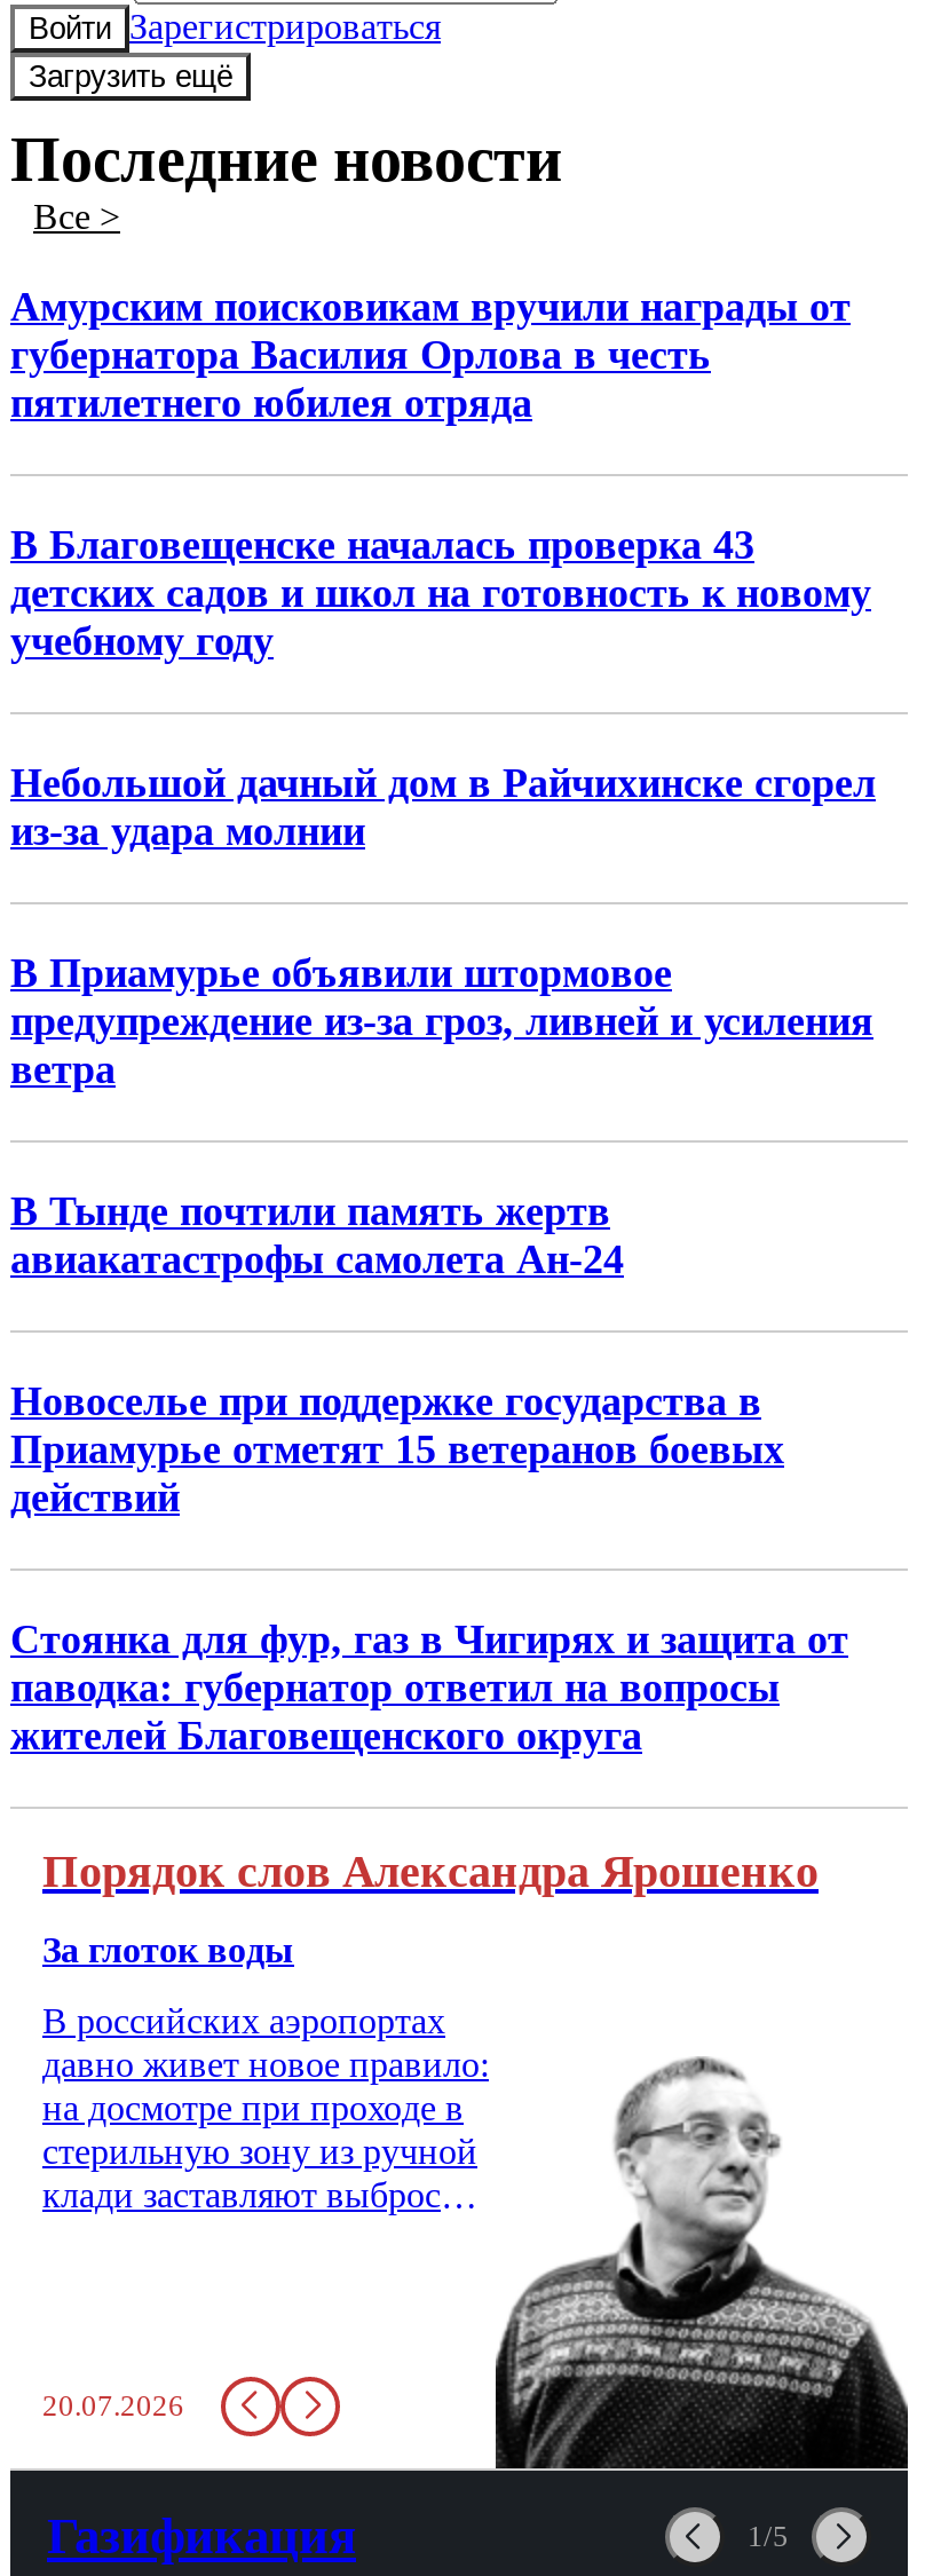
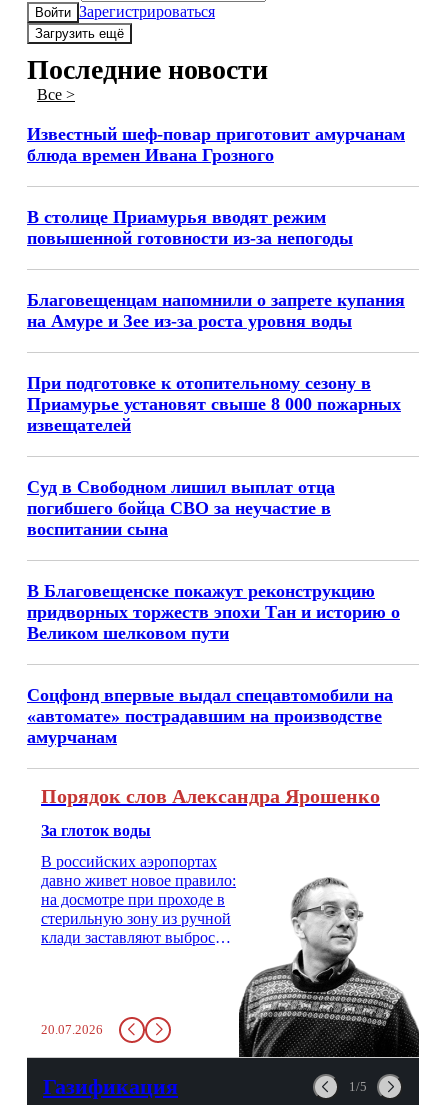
[10,285,851,427] Амурским поисковикам вручили награды от | губернатора Василия Орлова в честь | пятилетнего юбилея отряда -> [27,124,405,165] Известный шеф-повар приготовит амурчанам | блюда времен Ивана Грозного
[10,523,871,665] В Благовещенске началась проверка 43 | детских садов и школ на готовность к новому | учебному году -> [27,207,353,248] В столице Приамурья вводят режим | повышенной готовности из-за непогоды
[10,761,876,855] Небольшой дачный дом в Райчихинске сгорел | из-за удара молнии -> [27,290,405,331] Благовещенцам напомнили о запрете купания | на Амуре и Зее из-за роста уровня воды
[10,951,873,1093] В Приамурье объявили штормовое | предупреждение из-за гроз, ливней и усиления | ветра -> [27,373,401,435] При подготовке к отопительному сезону в | Приамурье установят свыше 8 000 пожарных | извещателей
[10,1189,624,1283] В Тынде почтили память жертв | авиакатастрофы самолета Ан-24 -> [27,477,335,539] Суд в Свободном лишил выплат отца | погибшего бойца СВО за неучастие в | воспитании сына
[10,1379,784,1521] Новоселье при поддержке государства в | Приамурье отметят 15 ветеранов боевых | действий -> [27,581,400,643] В Благовещенске покажут реконструкцию | придворных торжеств эпохи Тан и историю о | Великом шелковом пути
[10,1617,848,1759] Стоянка для фур, газ в Чигирях и защита от | паводка: губернатор ответил на вопросы | жителей Благовещенского округа -> [27,685,393,747] Соцфонд впервые выдал спецавтомобили на | «автомате» пострадавшим на производстве | амурчанам

